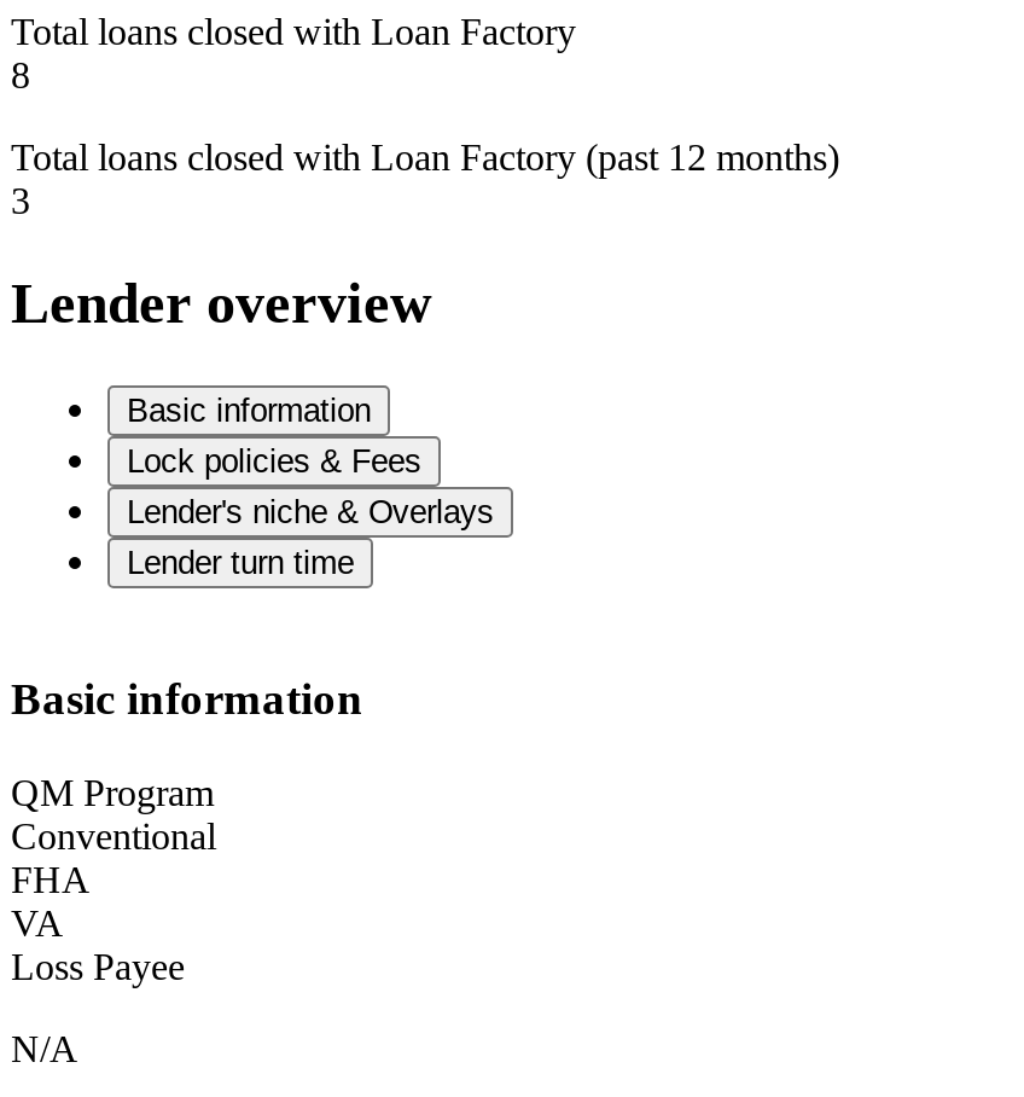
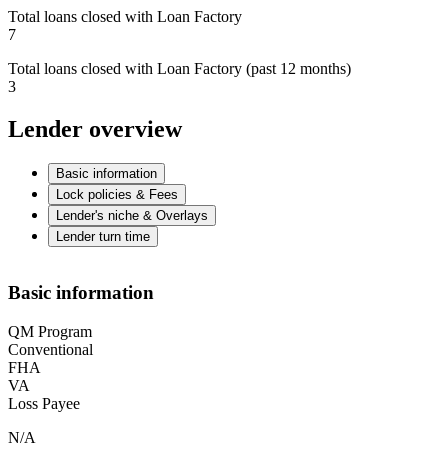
[11,55,30,96] 8 -> [8,26,16,43] 7

